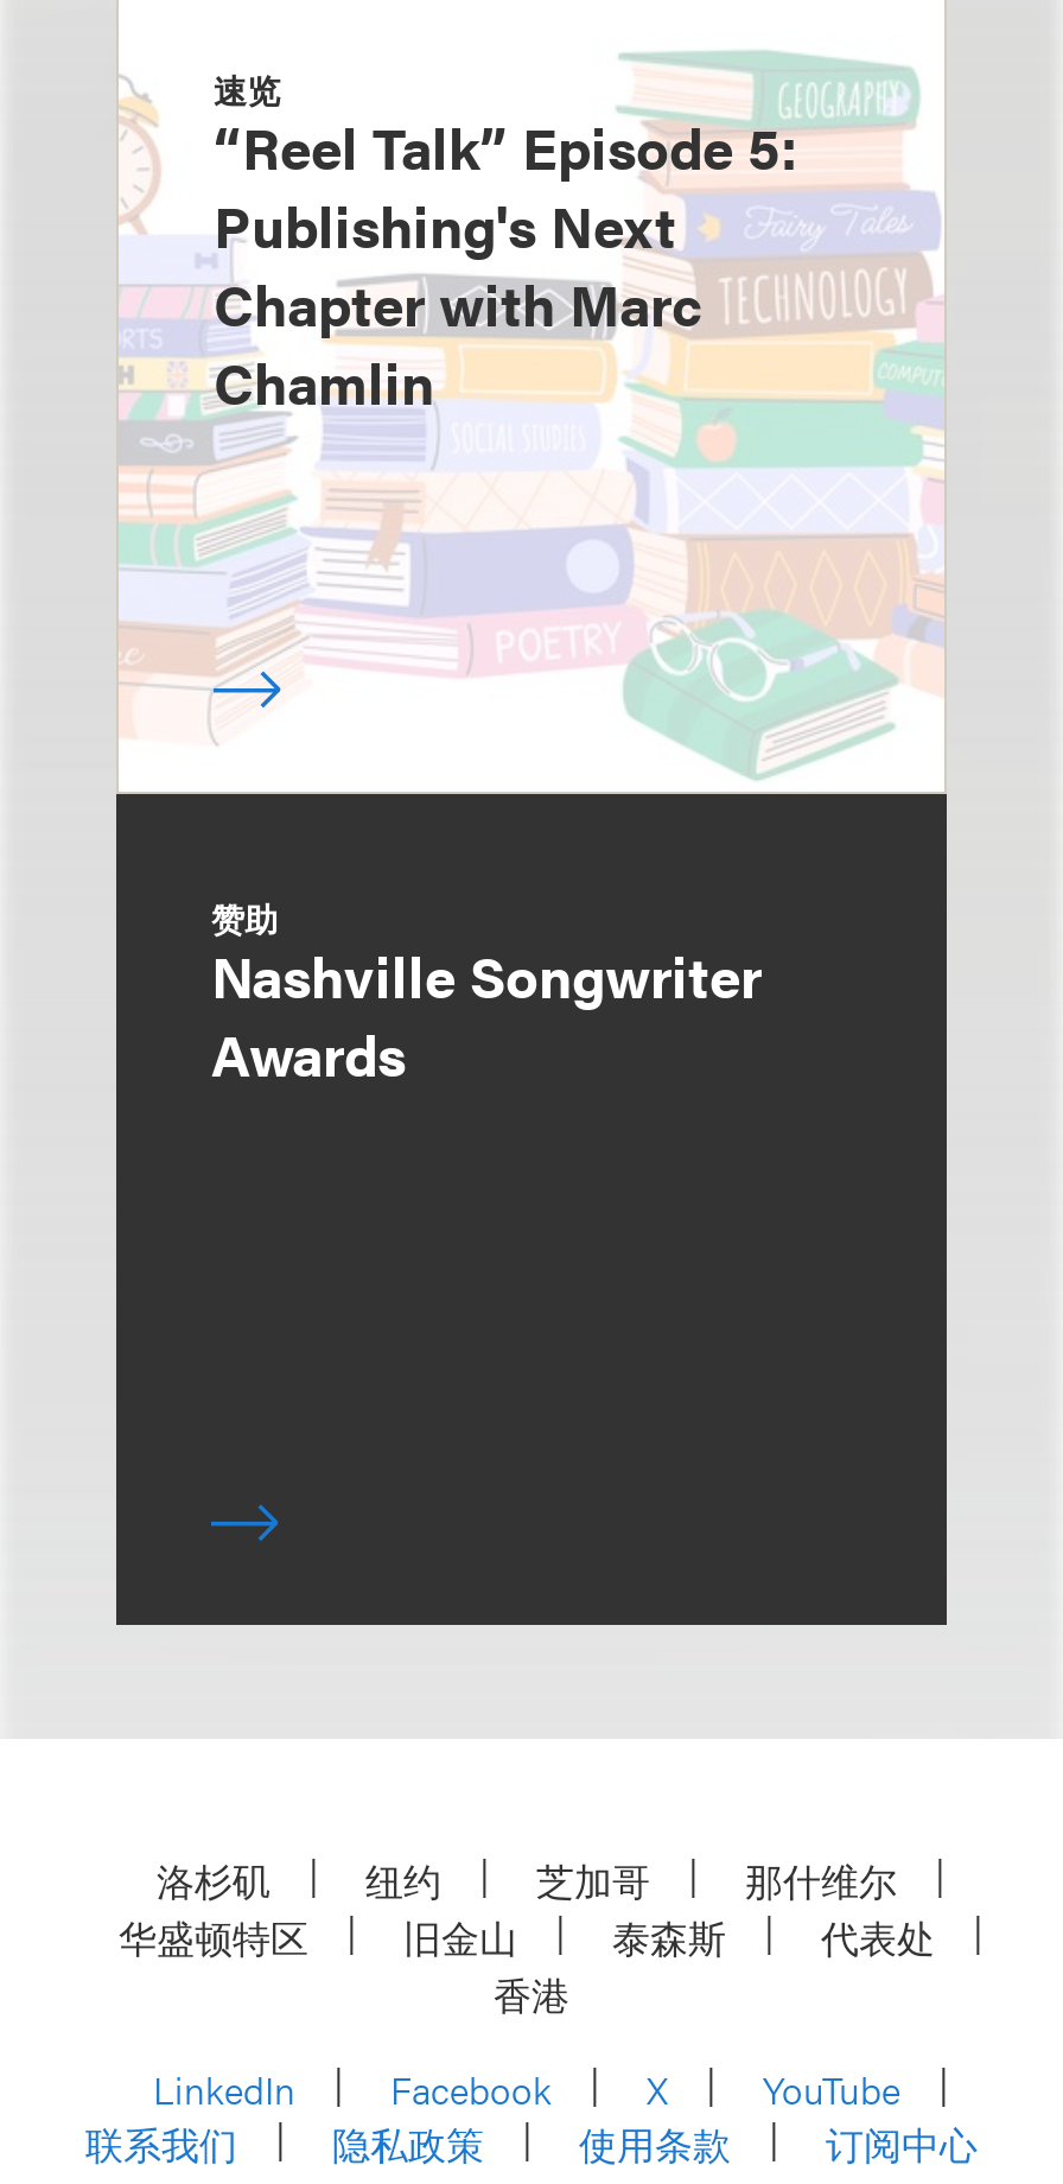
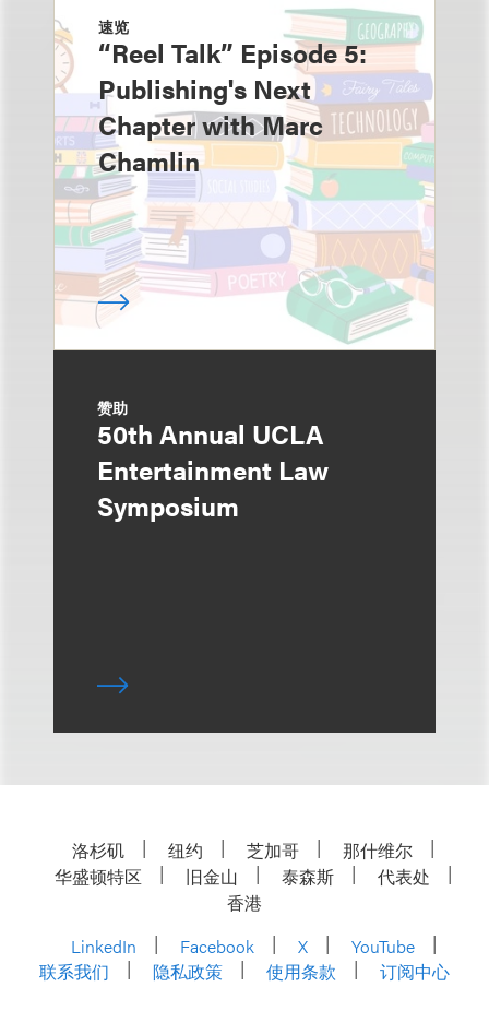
[211,934,762,1093] Nashville Songwriter | Awards -> [97,415,329,524] 50th Annual UCLA | Entertainment Law | Symposium

